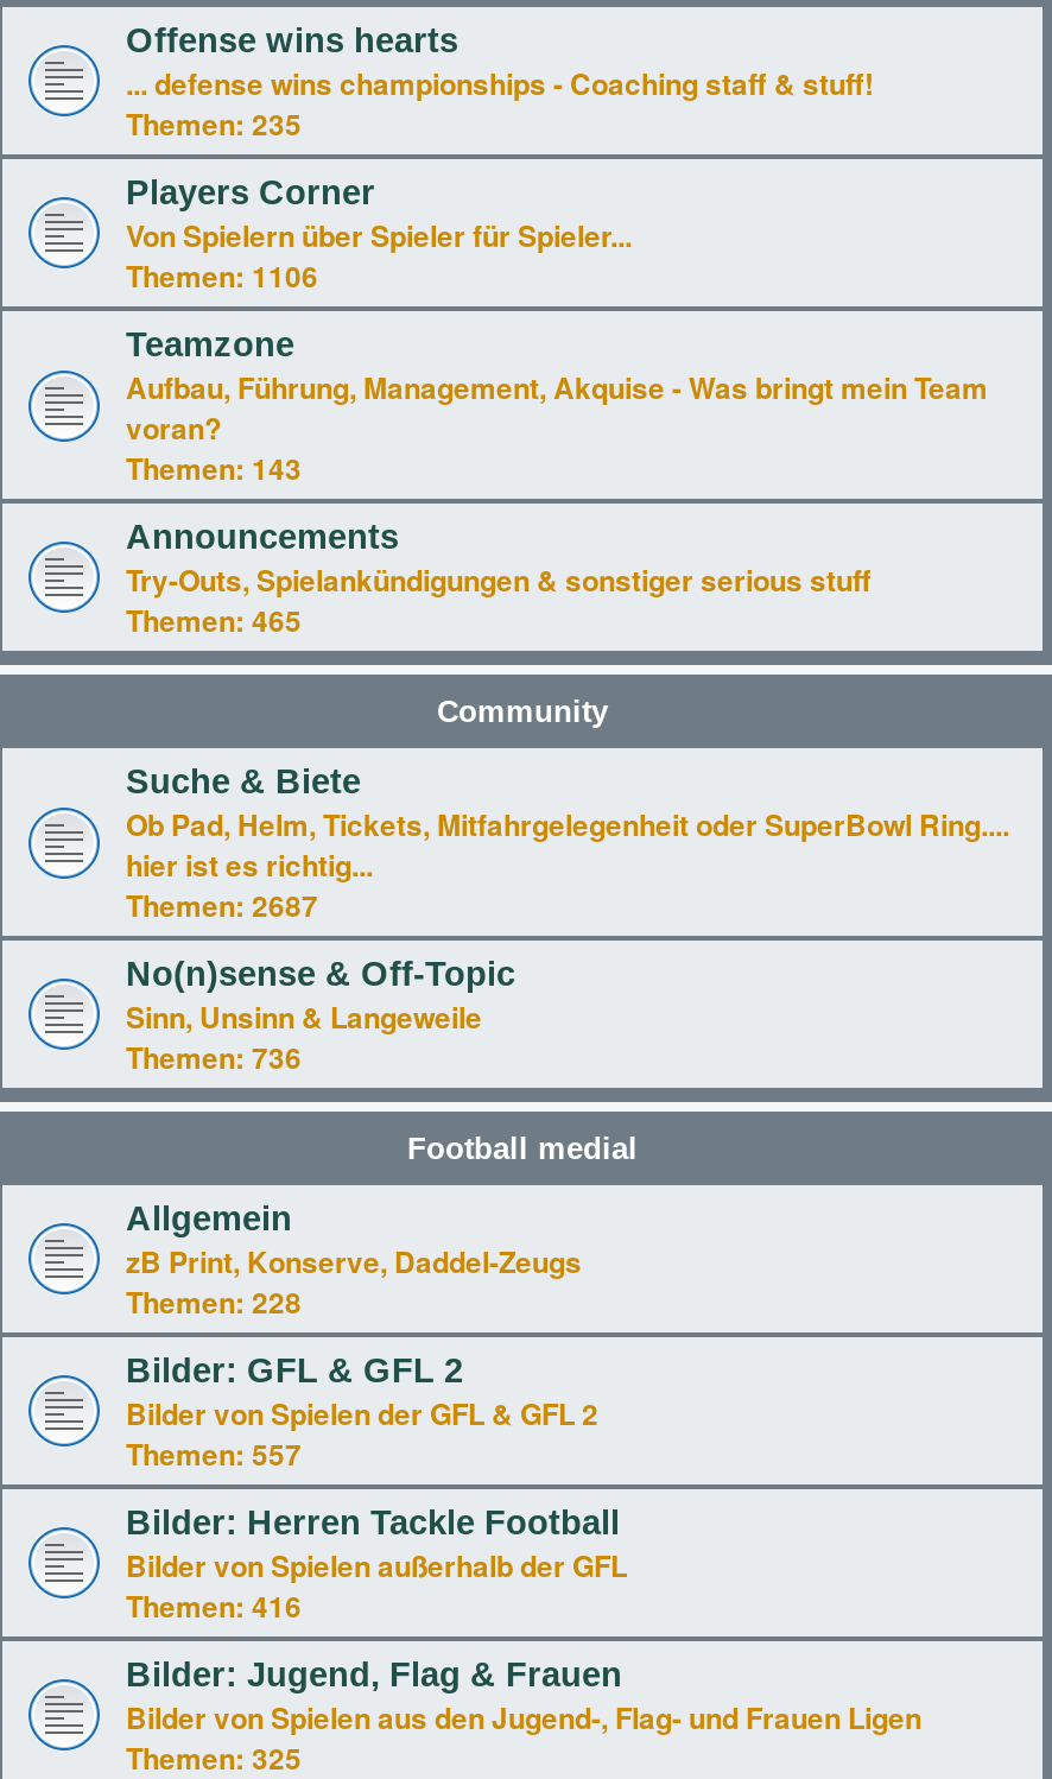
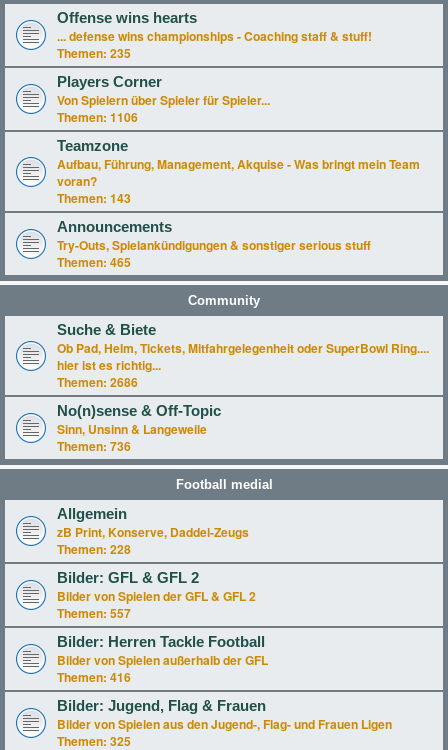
[126,884,318,926] Themen: 2687 -> [57,373,138,391] Themen: 2686

